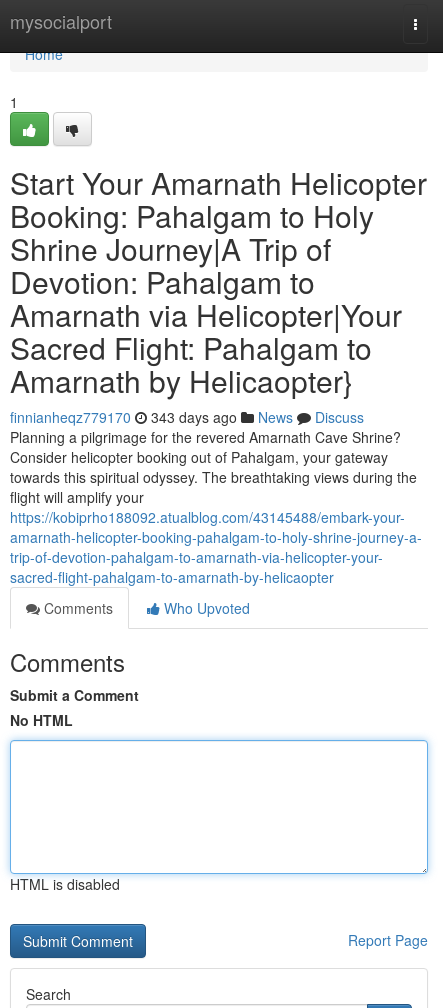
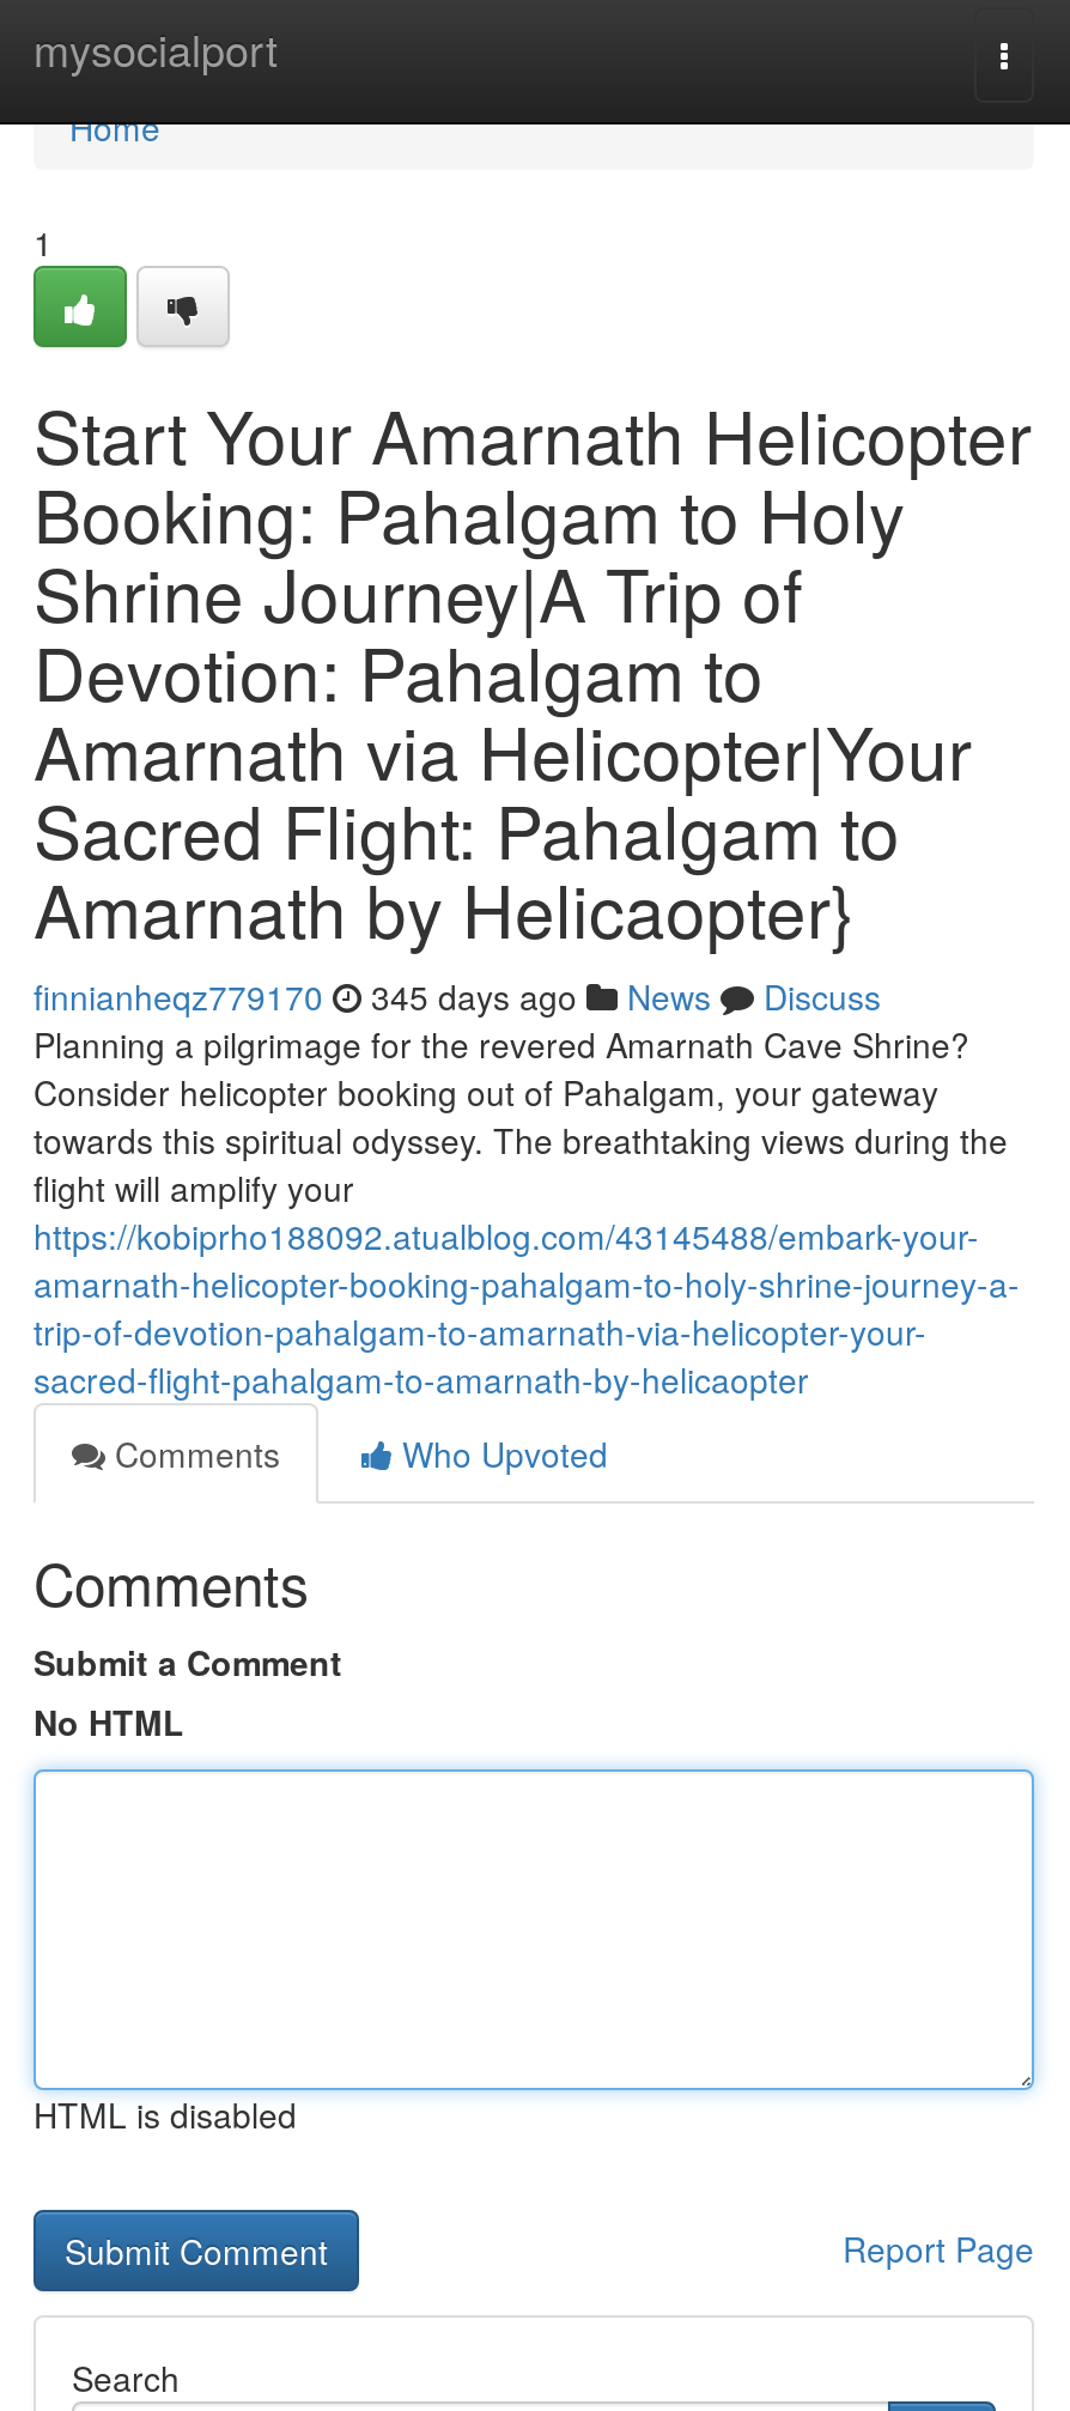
[10,407,364,427] finnianheqz779170 343 days ago News Discuss -> [34,972,881,1020] finnianheqz779170 345 days ago News Discuss

